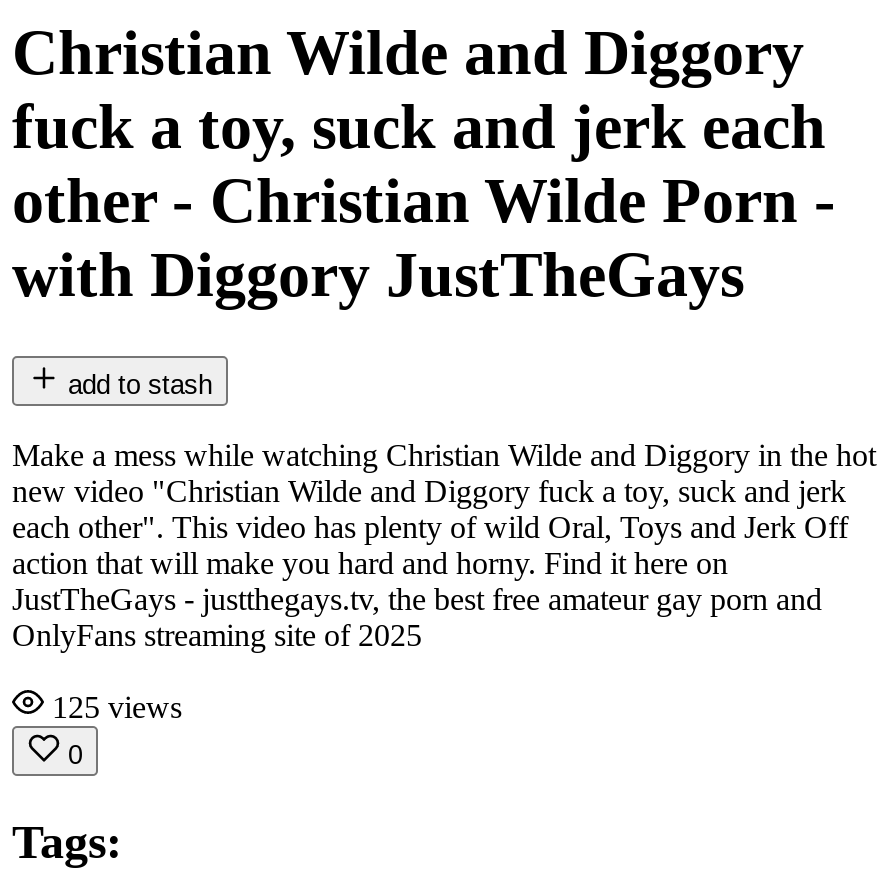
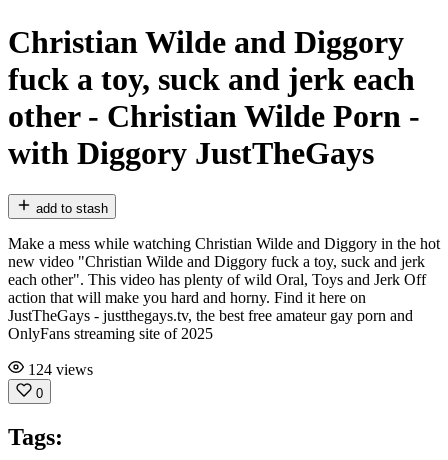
[52,690,182,724] 125 views -> [28,361,93,378] 124 views

